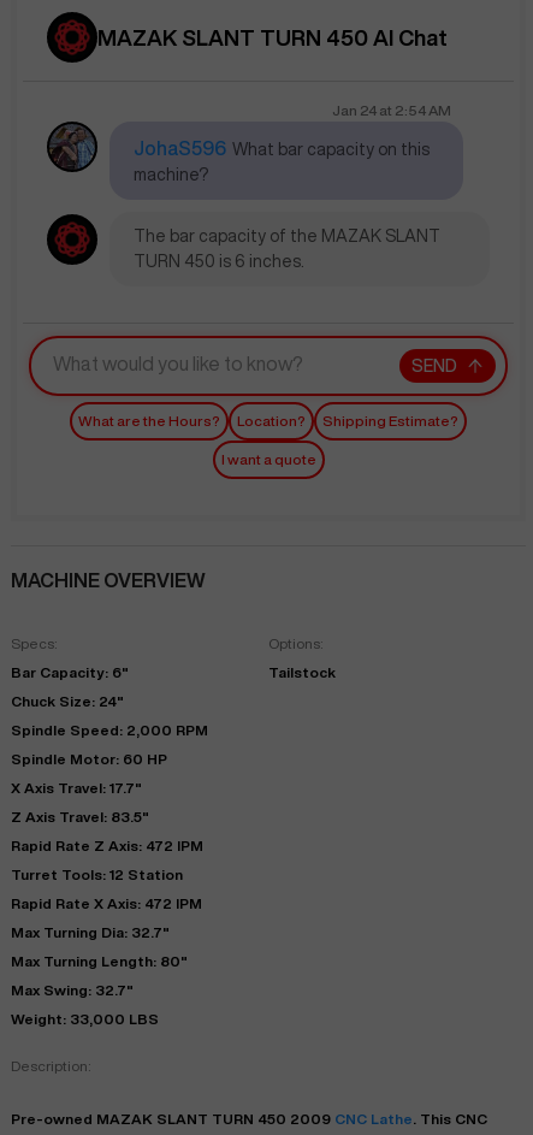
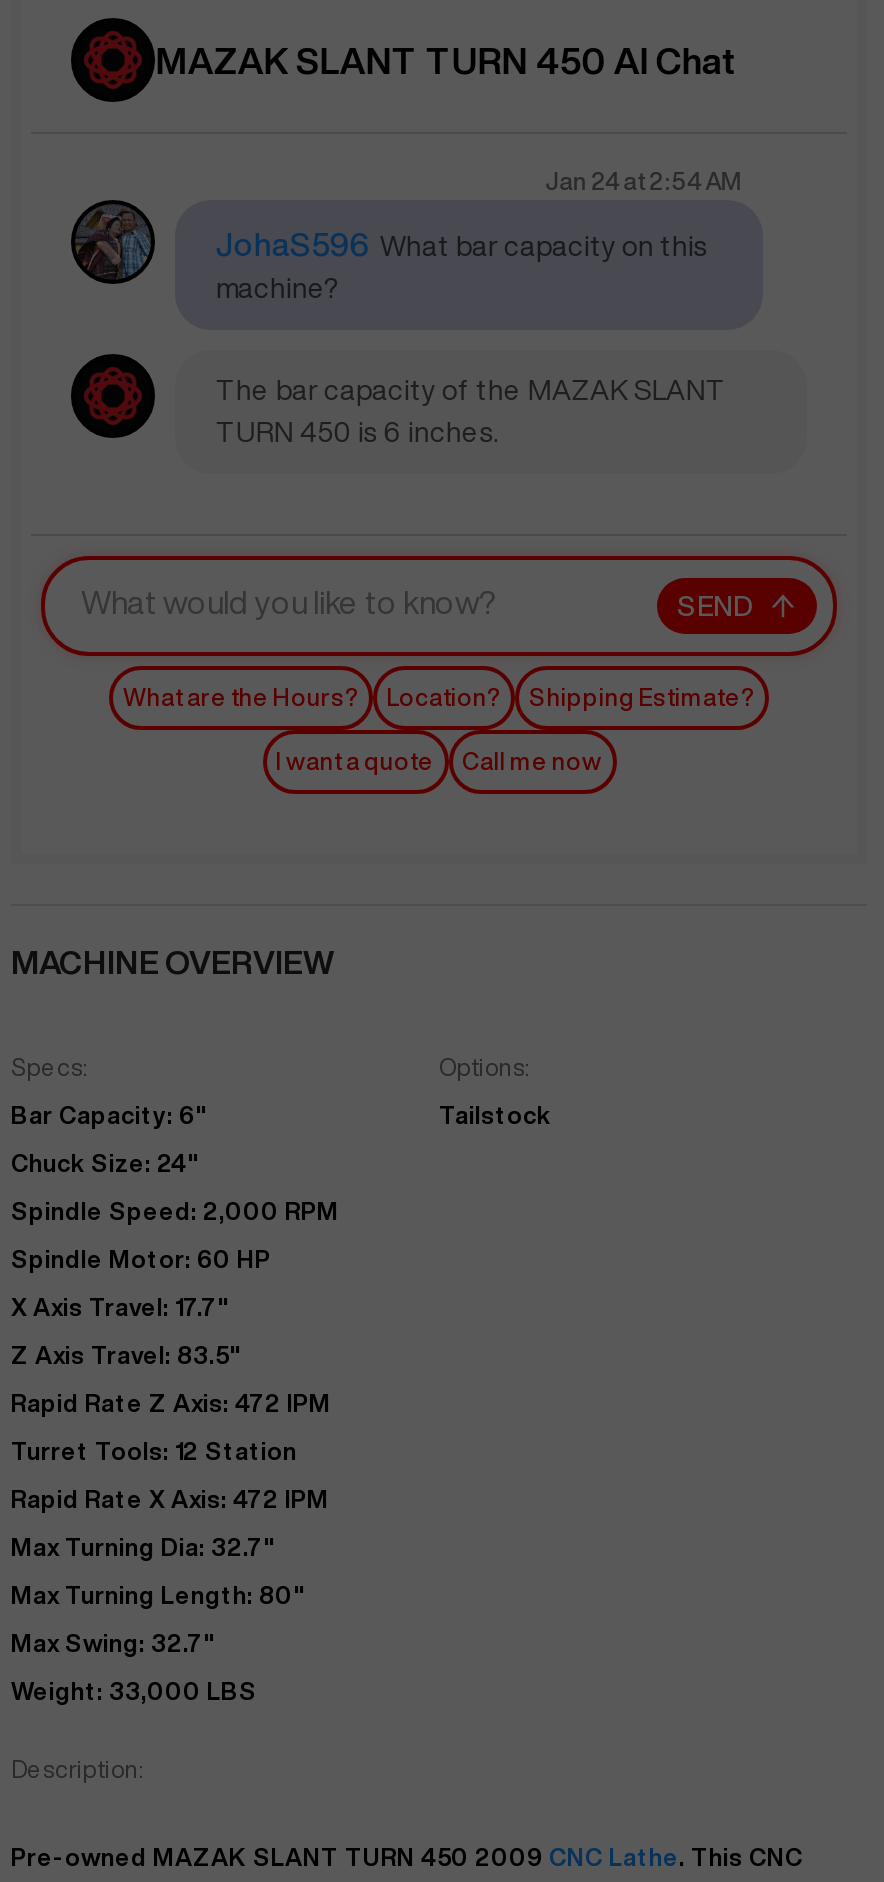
none -> [462,748,602,774] Call me now

